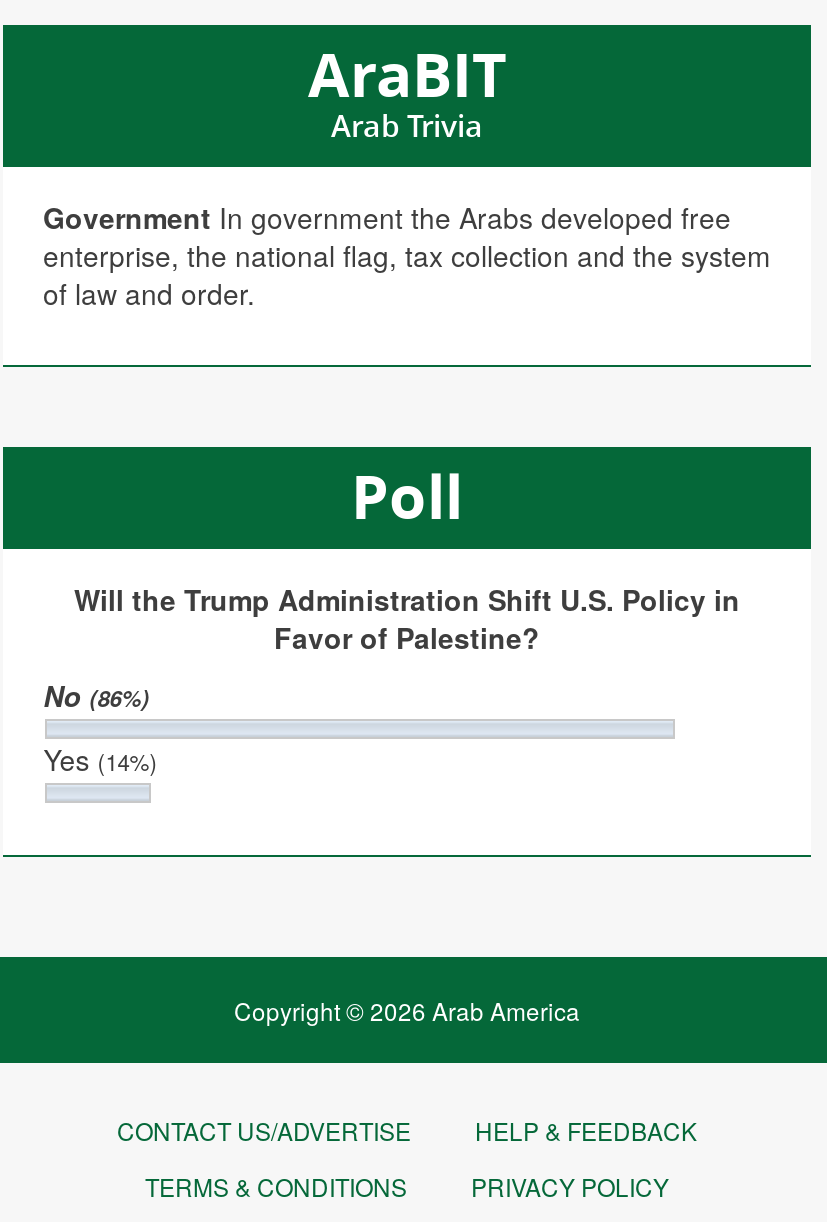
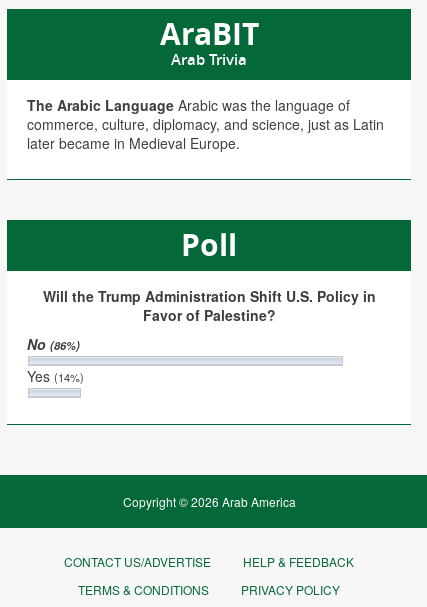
[43,197,771,313] Government In government the Arabs developed free | enterprise, the national flag, tax collection and the system | of law and order. -> [27,95,384,153] The Arabic Language Arabic was the language of | commerce, culture, diplomacy, and science, just as Latin | later became in Medieval Europe.

